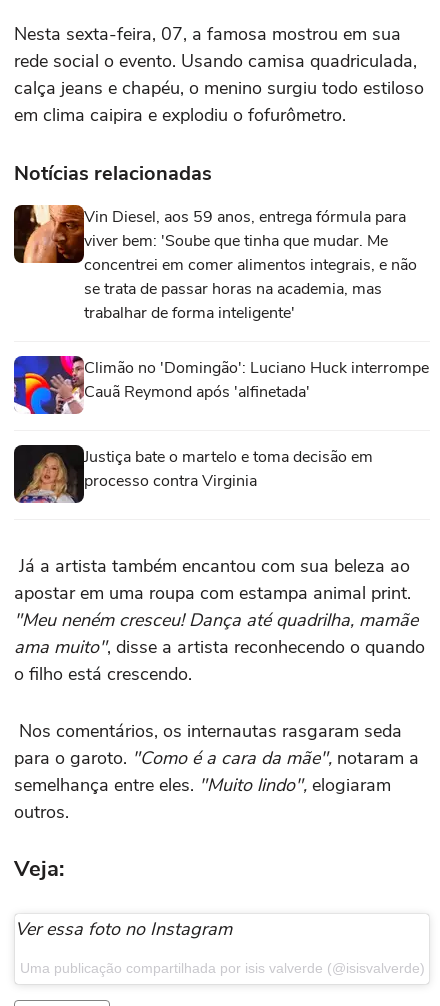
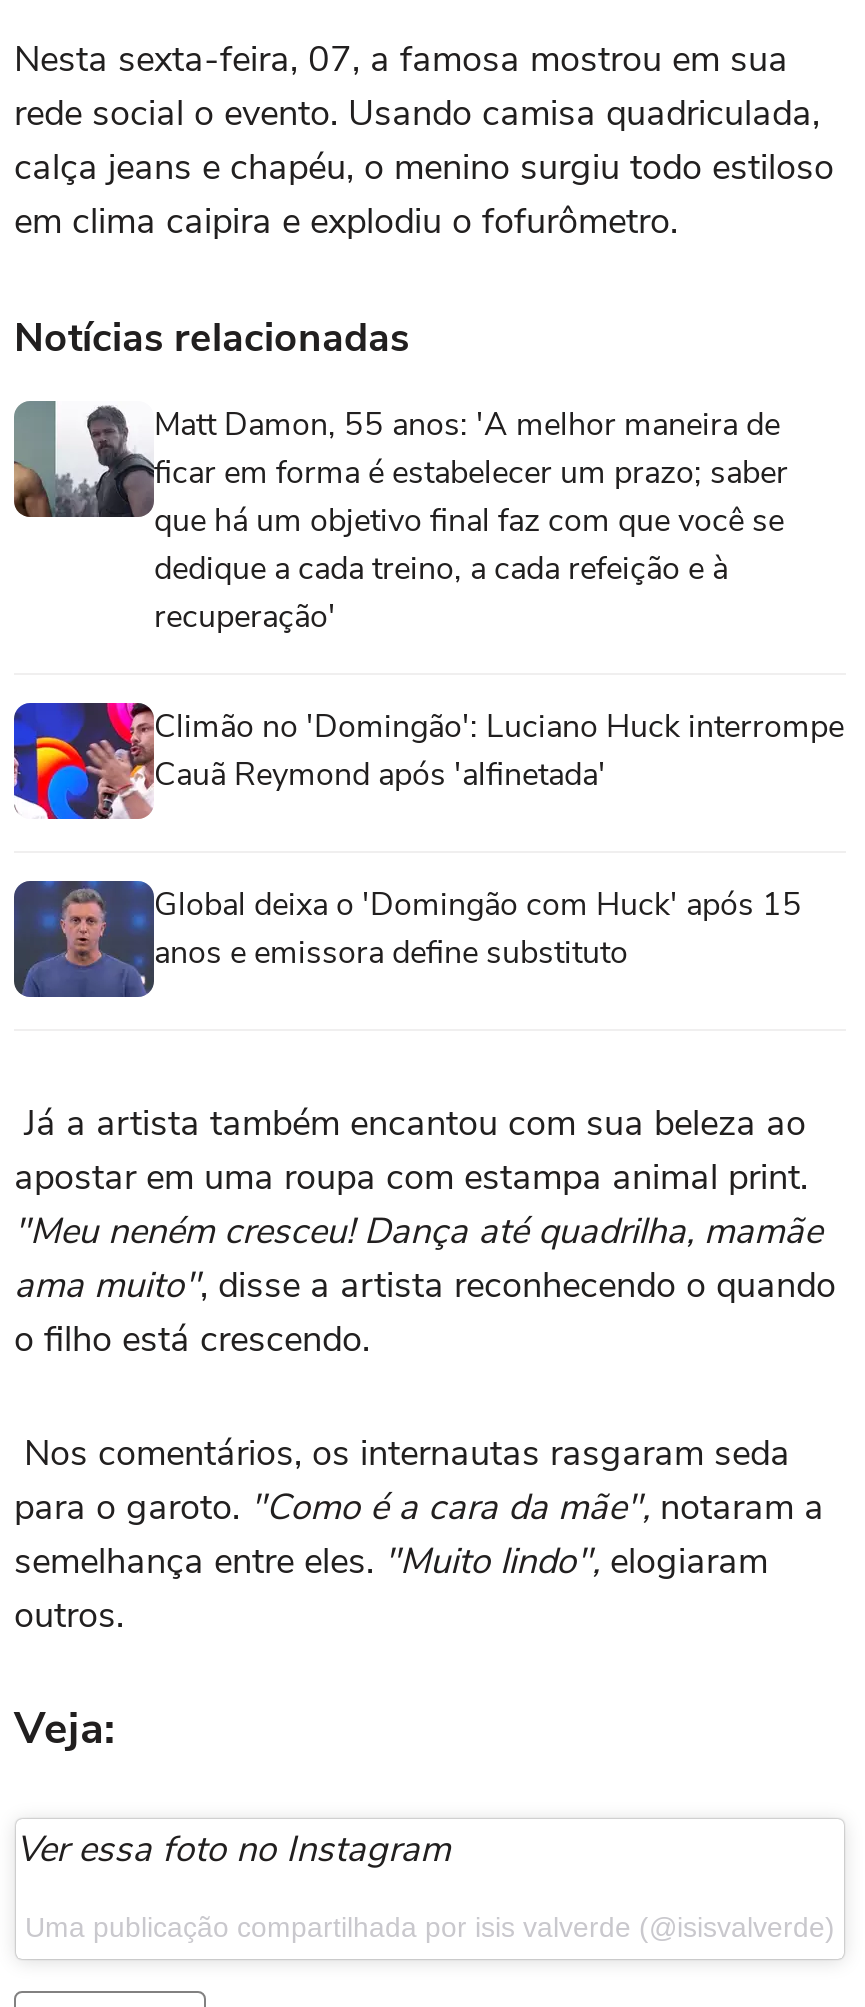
[13,204,417,324] [image] | Vin Diesel, aos 59 anos, entrega fórmula para | viver bem: 'Soube que tinha que mudar. Me | concentrei em comer alimentos integrais, e não | se trata de passar horas na academia, mas | trabalhar de forma inteligente' -> [12,402,788,640] [image] | Matt Damon, 55 anos: 'A melhor maneira de | ficar em forma é estabelecer um prazo; saber | que há um objetivo final faz com que você se | dedique a cada treino, a cada refeição e à | recuperação'
[13,444,373,504] [image] | Justiça bate o martelo e toma decisão em | processo contra Virginia -> [12,880,802,998] [image] | Global deixa o 'Domingão com Huck' após 15 | anos e emissora define substituto

